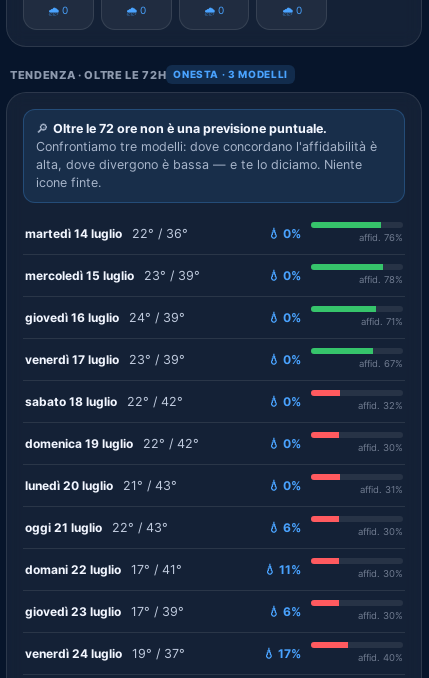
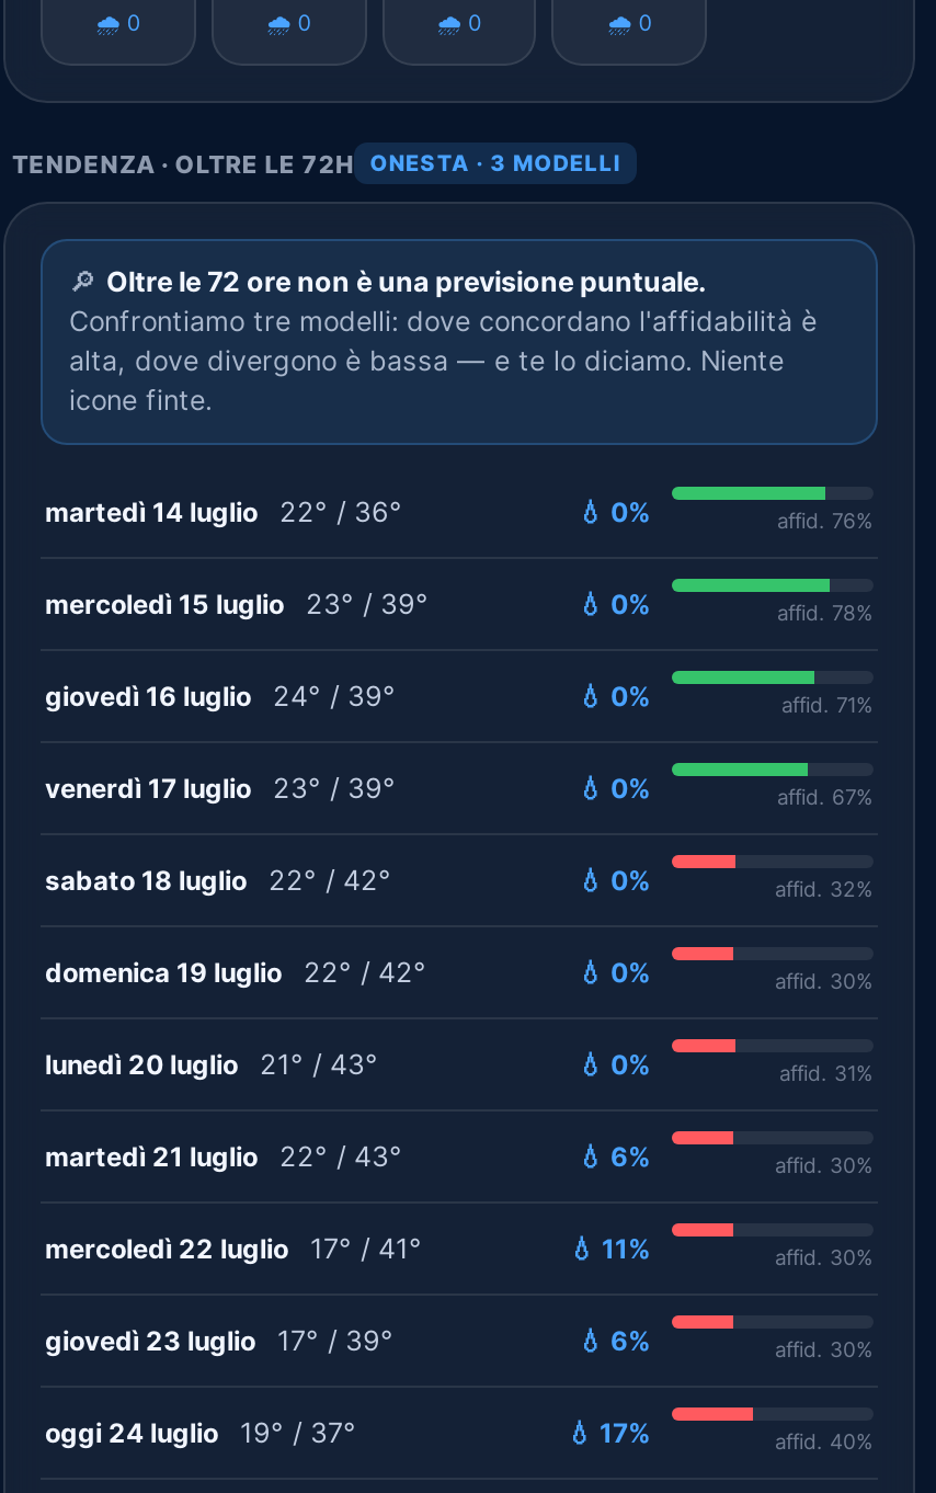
[25,519,102,534] oggi 21 luglio -> [45,1139,258,1172] martedì 21 luglio
[25,561,121,576] domani 22 luglio -> [45,1231,288,1264] mercoledì 22 luglio
[25,645,122,660] venerdì 24 luglio -> [45,1415,218,1448] oggi 24 luglio

